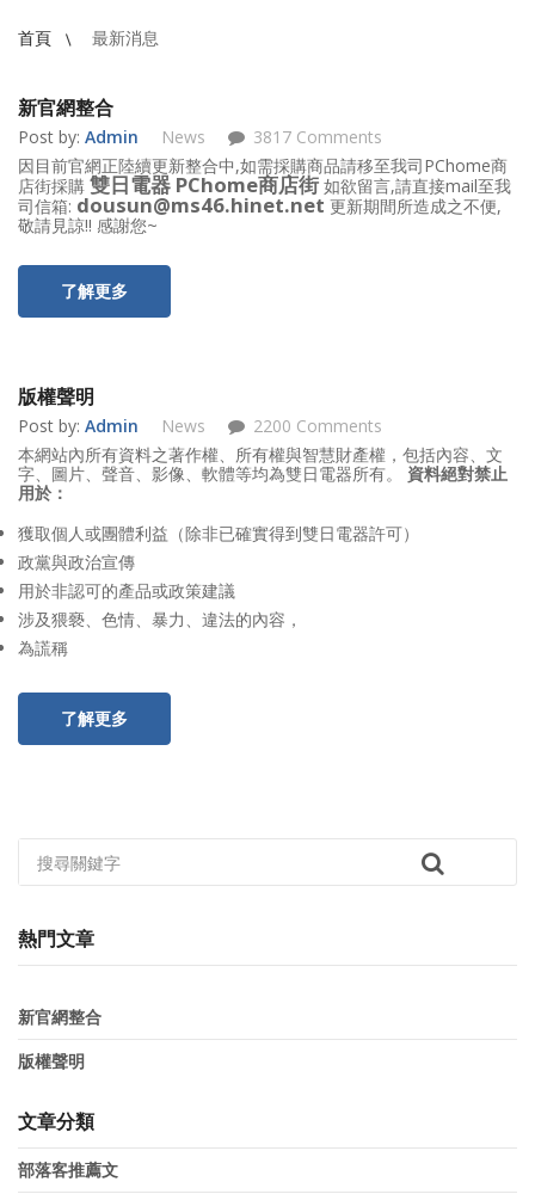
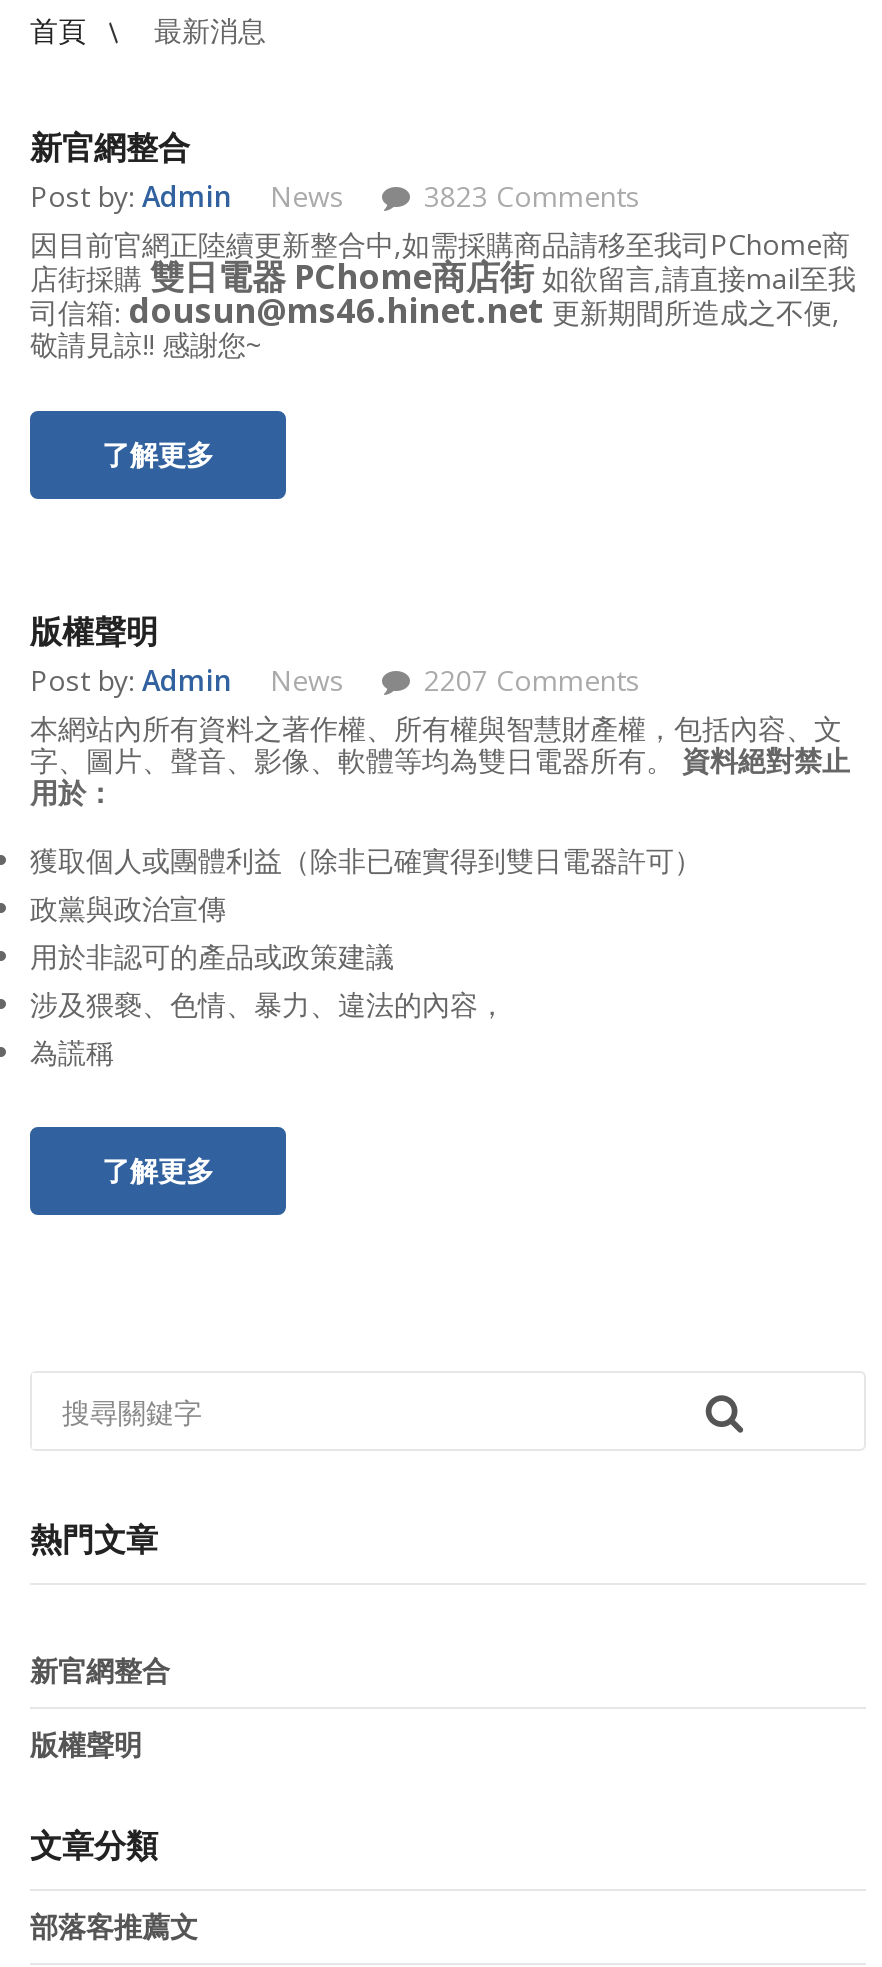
[253,125,382,148] 3817 Comments -> [424,177,640,215] 3823 Comments
[253,414,382,437] 2200 Comments -> [424,661,640,699] 2207 Comments

